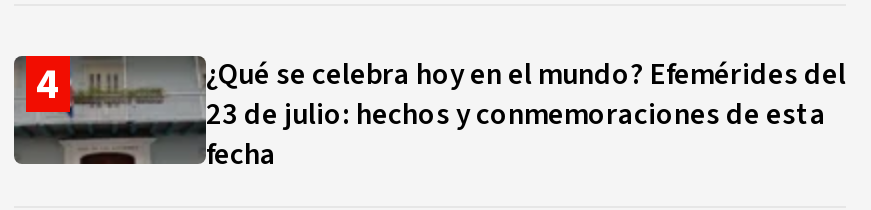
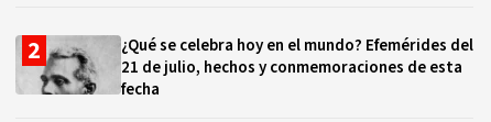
[12,56,826,166] [image] | 23 de julio: hechos y conmemoraciones de esta -> [15,36,462,96] [image] | 21 de julio, hechos y conmemoraciones de esta

